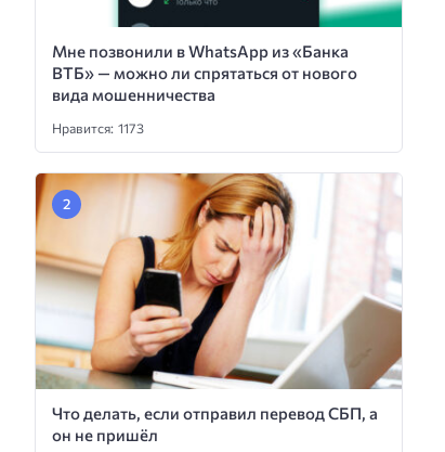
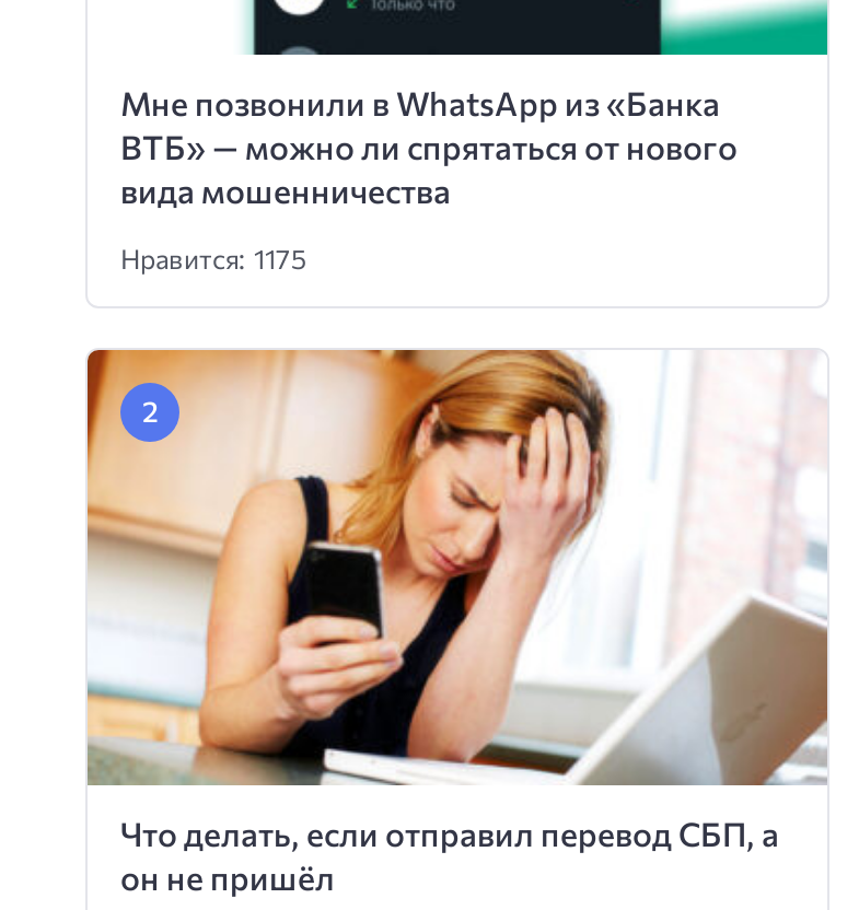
[52,119,144,136] Нравится: 1173 -> [120,240,306,275] Нравится: 1175

